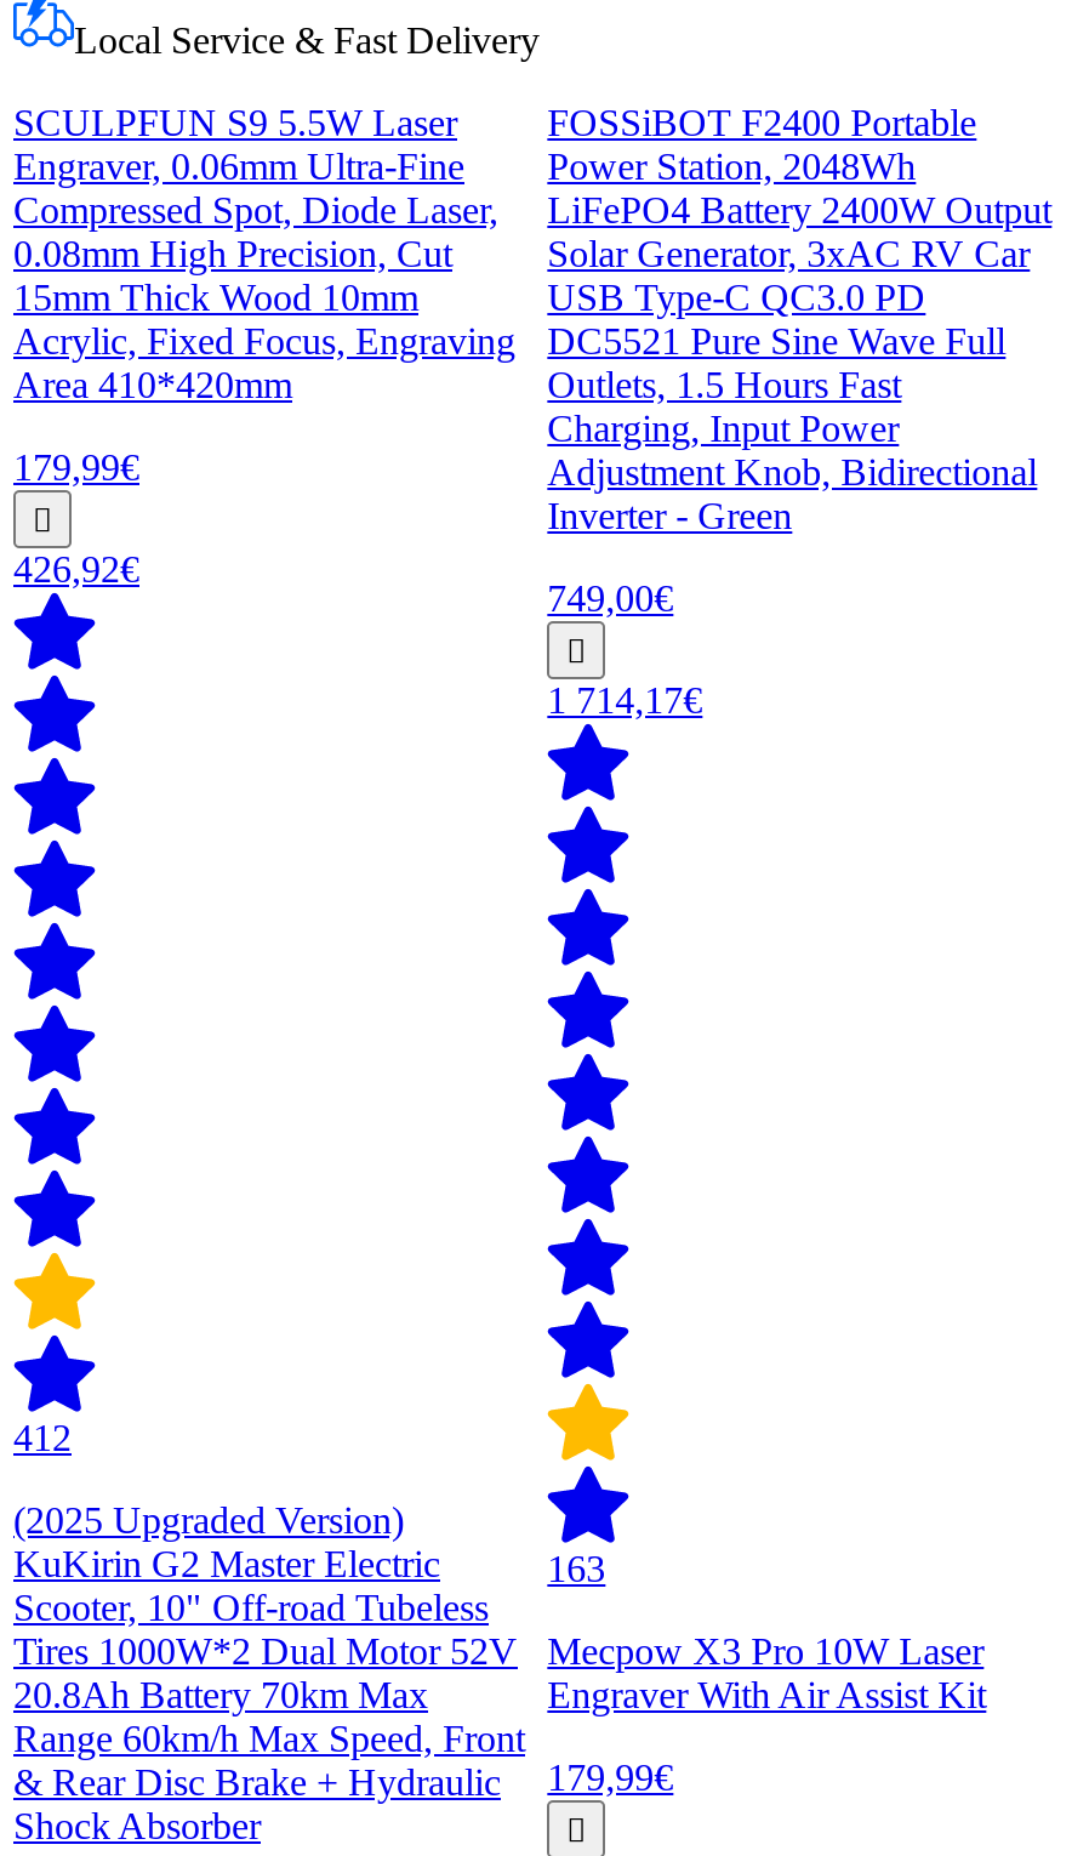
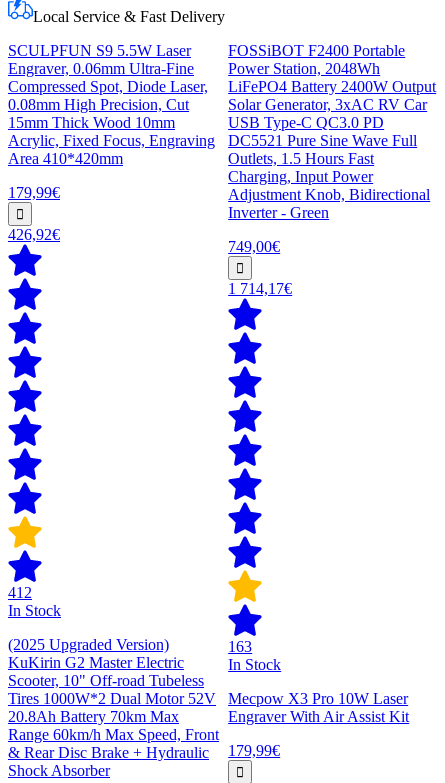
none -> [8,602,61,619] In Stock
none -> [228,656,281,673] In Stock

